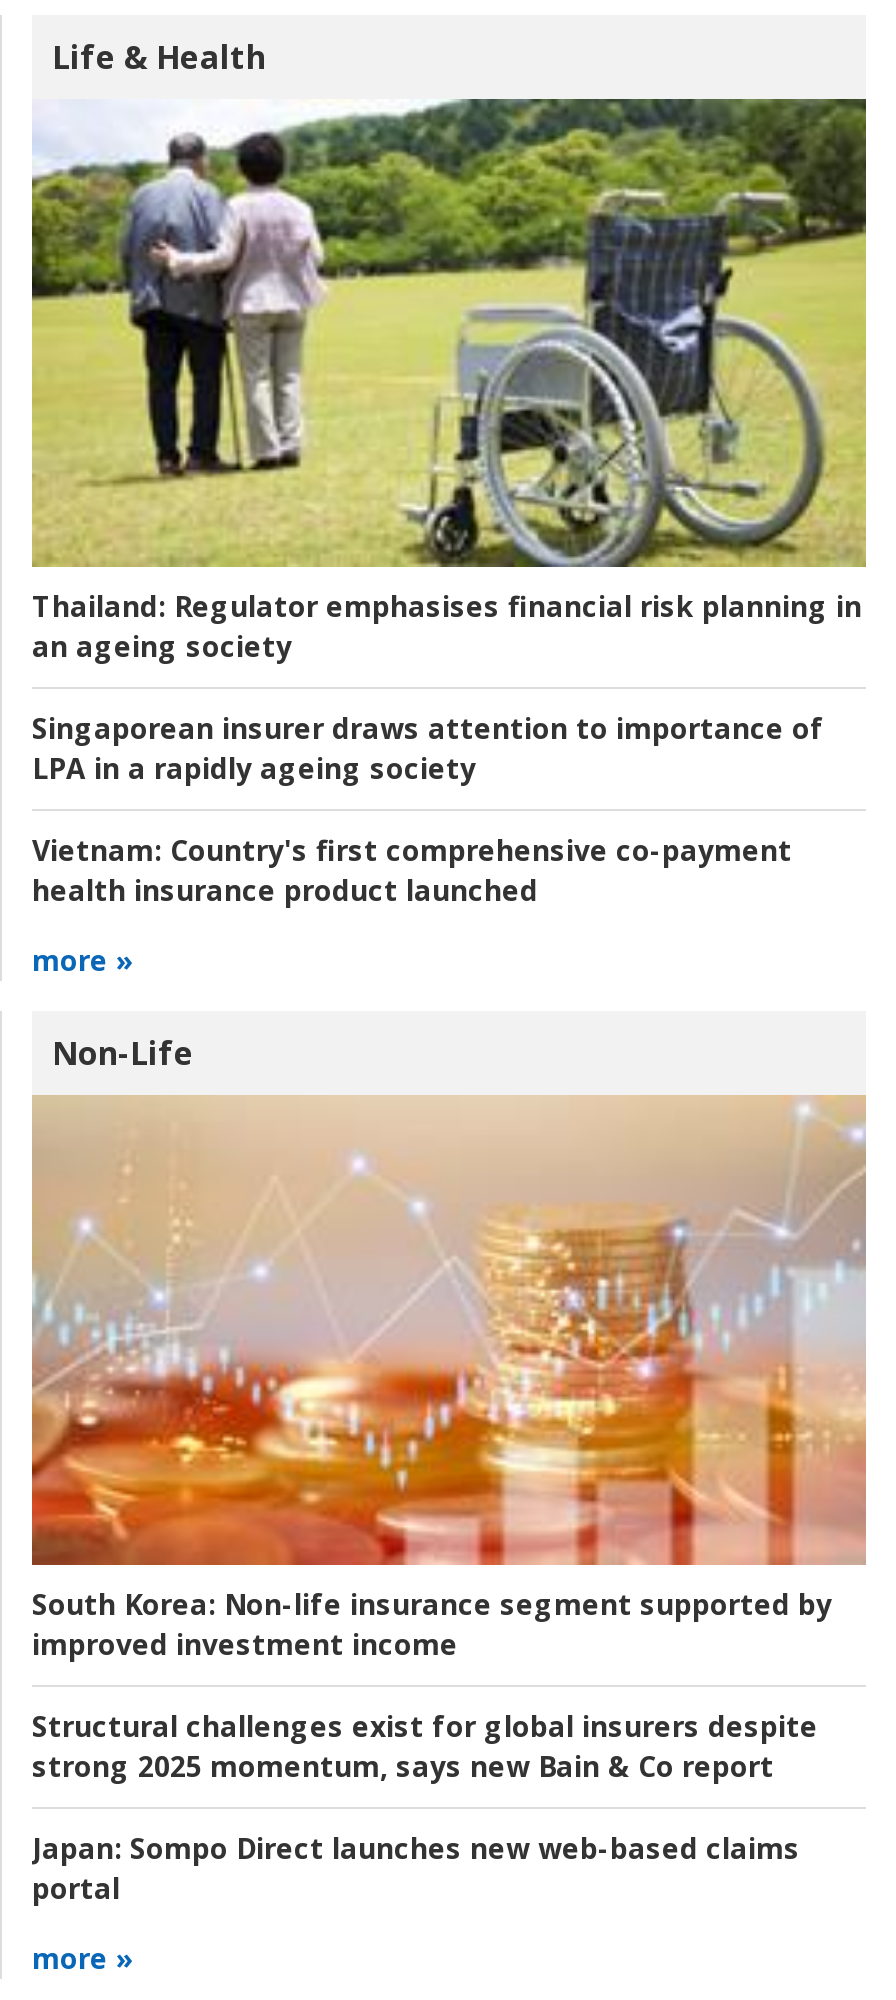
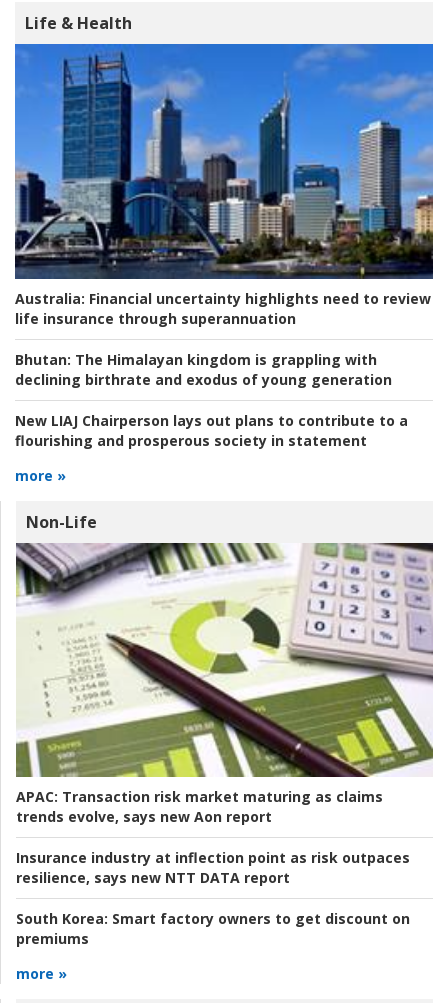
[30,97,868,665] [image] | Thailand: Regulator emphasises financial risk planning in | an ageing society -> [14,43,434,328] [image] | Australia: Financial uncertainty highlights need to review | life insurance through superannuation
[32,709,824,787] Singaporean insurer draws attention to importance of | LPA in a rapidly ageing society -> [15,350,392,389] Bhutan: The Himalayan kingdom is grappling with | declining birthrate and exodus of young generation
[32,831,792,909] Vietnam: Country's first comprehensive co-payment | health insurance product launched -> [15,411,408,450] New LIAJ Chairperson lays out plans to contribute to a | flourishing and prosperous society in statement
[30,1095,868,1662] [image] | South Korea: Non-life insurance segment supported by | improved investment income -> [15,542,434,826] [image] | APAC: Transaction risk market maturing as claims | trends evolve, says new Aon report
[32,1706,818,1784] Structural challenges exist for global insurers despite | strong 2025 momentum, says new Bain & Co report -> [16,848,410,887] Insurance industry at inflection point as risk outpaces | resilience, says new NTT DATA report
[32,1828,800,1906] Japan: Sompo Direct launches new web-based claims | portal -> [16,909,410,948] South Korea: Smart factory owners to get discount on | premiums

